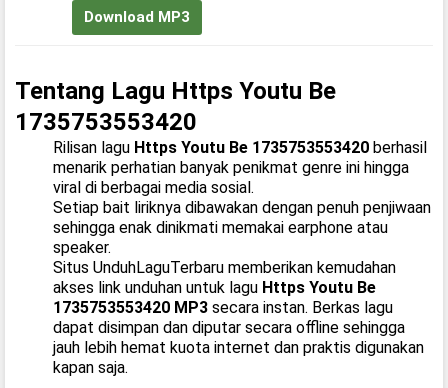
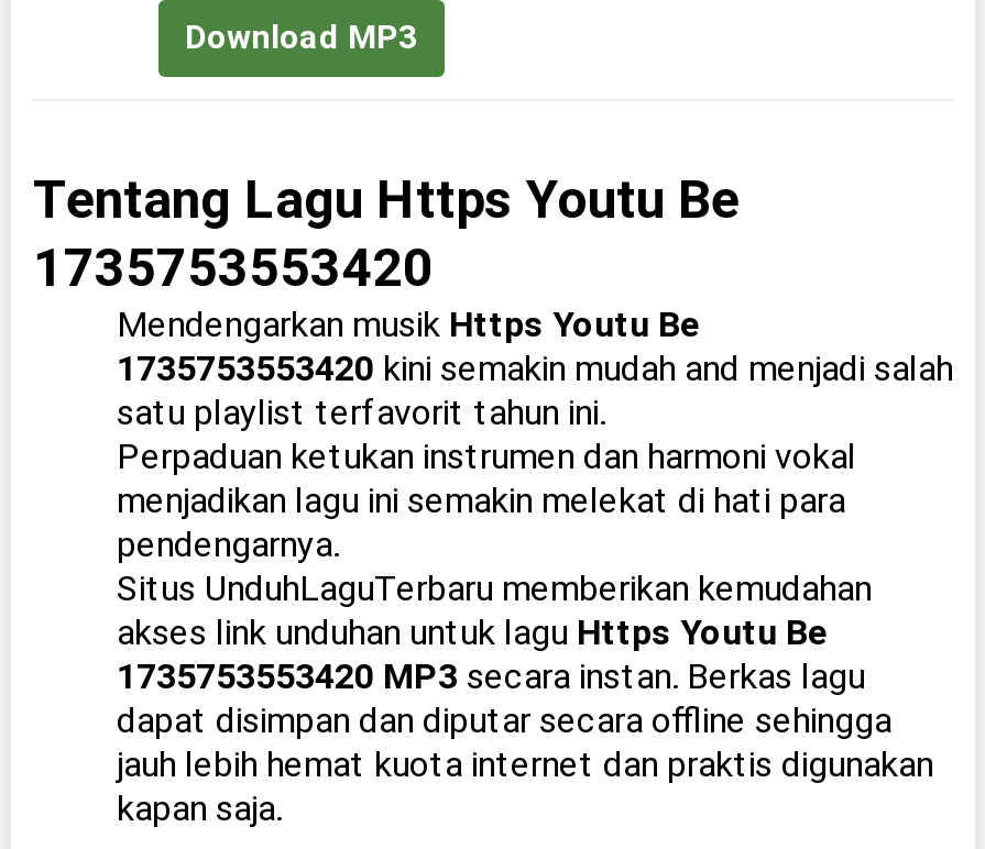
[53,138,431,257] Rilisan lagu Https Youtu Be 1735753553420 berhasil | menarik perhatian banyak penikmat genre ini hingga | viral di berbagai media sosial. | Setiap bait liriknya dibawakan dengan penuh penjiwaan | sehingga enak dinikmati memakai earphone atau | speaker. -> [117,304,953,565] Mendengarkan musik Https Youtu Be | 1735753553420 kini semakin mudah and menjadi salah | satu playlist terfavorit tahun ini. | Perpaduan ketukan instrumen dan harmoni vokal | menjadikan lagu ini semakin melekat di hati para | pendengarnya.

